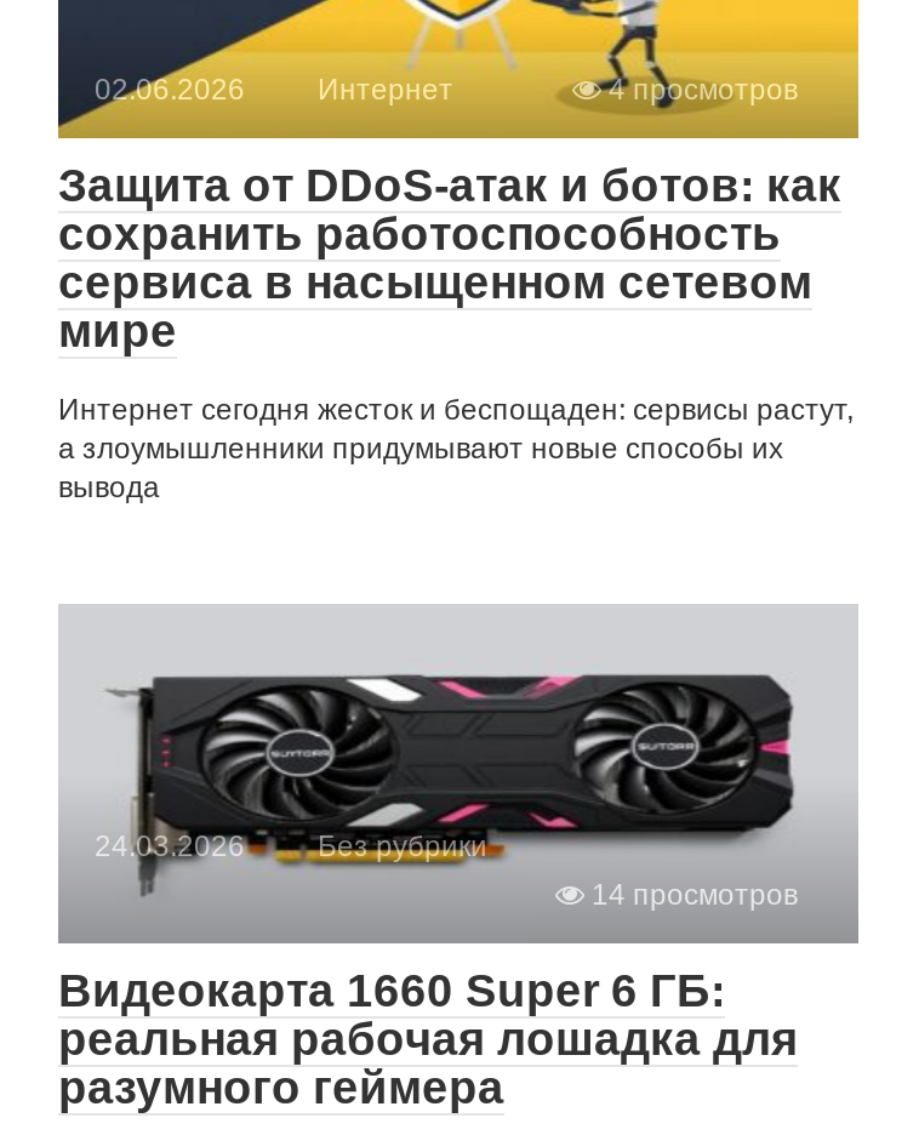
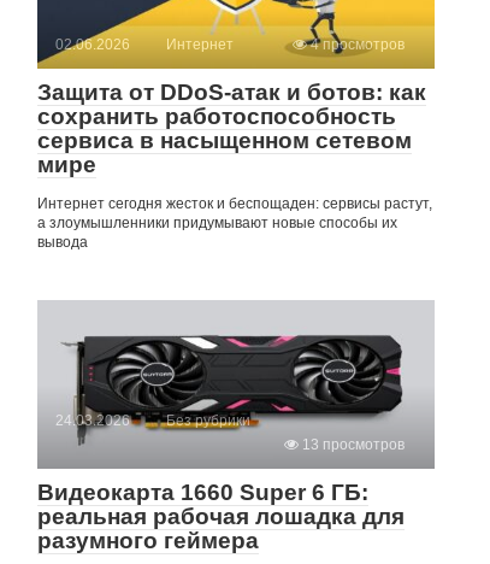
[584,878,798,912] 14 просмотров -> [299,436,405,453] 13 просмотров

